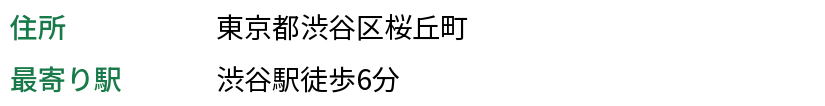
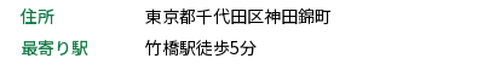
[216,5,468,45] 東京都渋谷区桜丘町 -> [145,3,332,27] 東京都千代田区神田錦町
[216,57,400,97] 渋谷駅徒歩6分 -> [145,35,257,59] 竹橋駅徒歩5分

